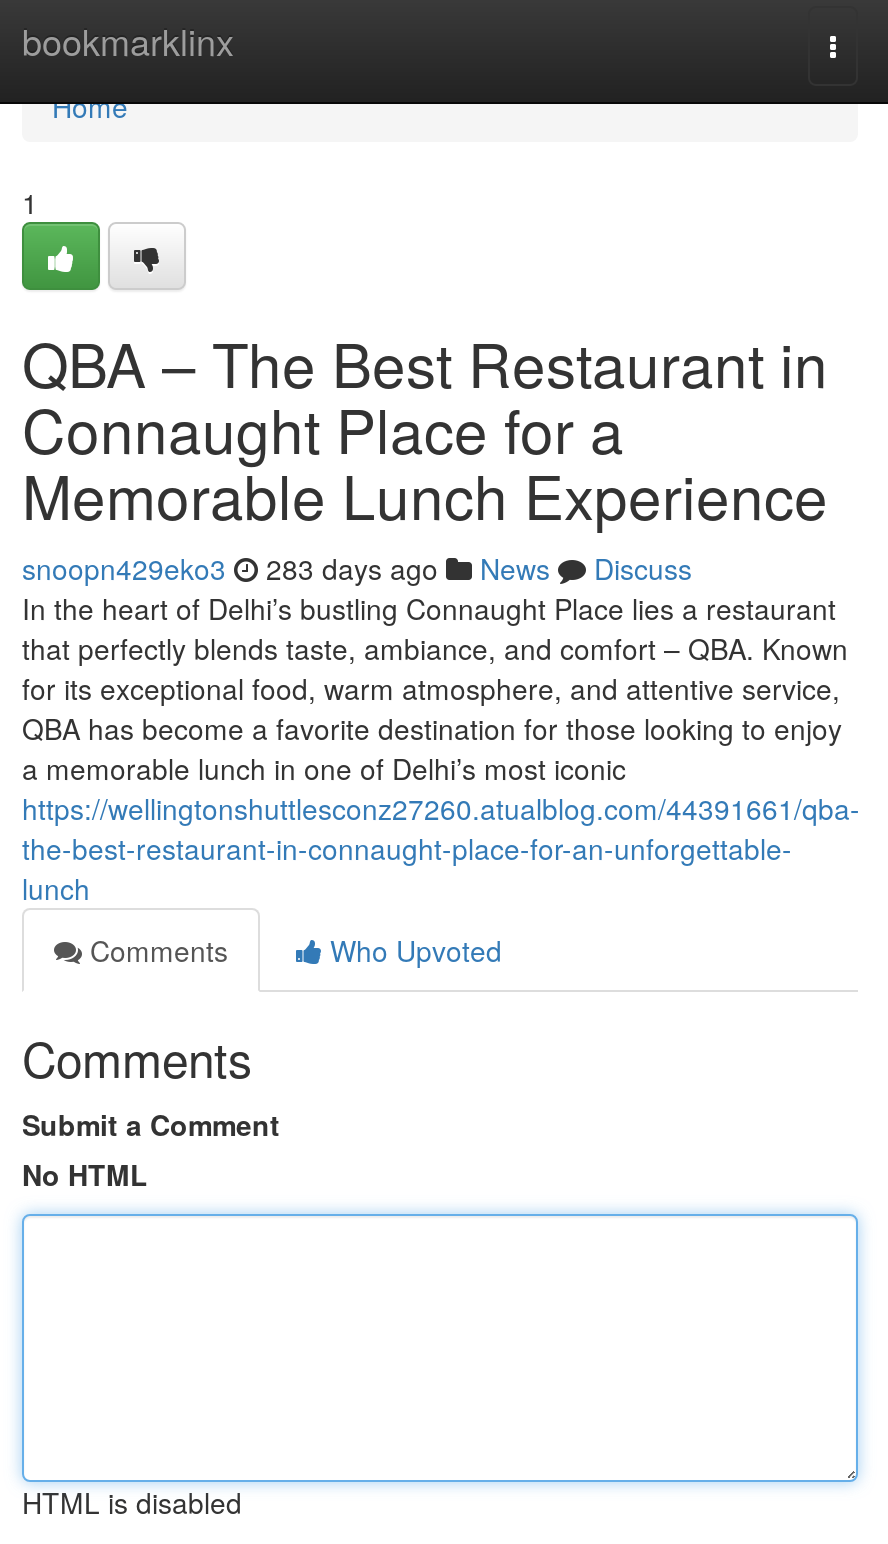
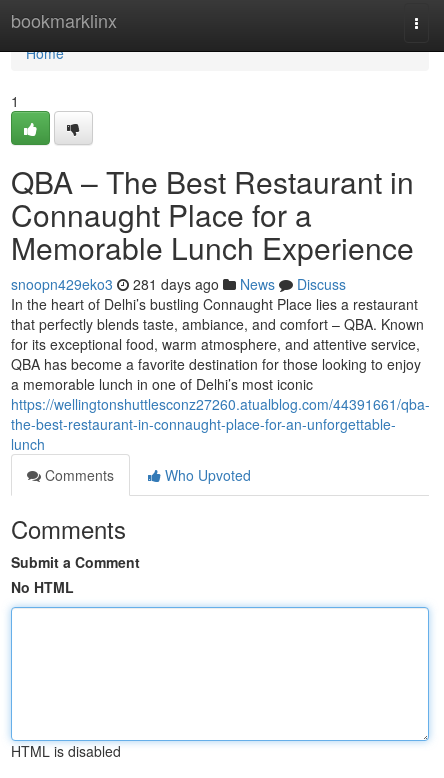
[22,548,692,588] snoopn429eko3 283 days ago News Discuss -> [11,274,346,294] snoopn429eko3 281 days ago News Discuss

